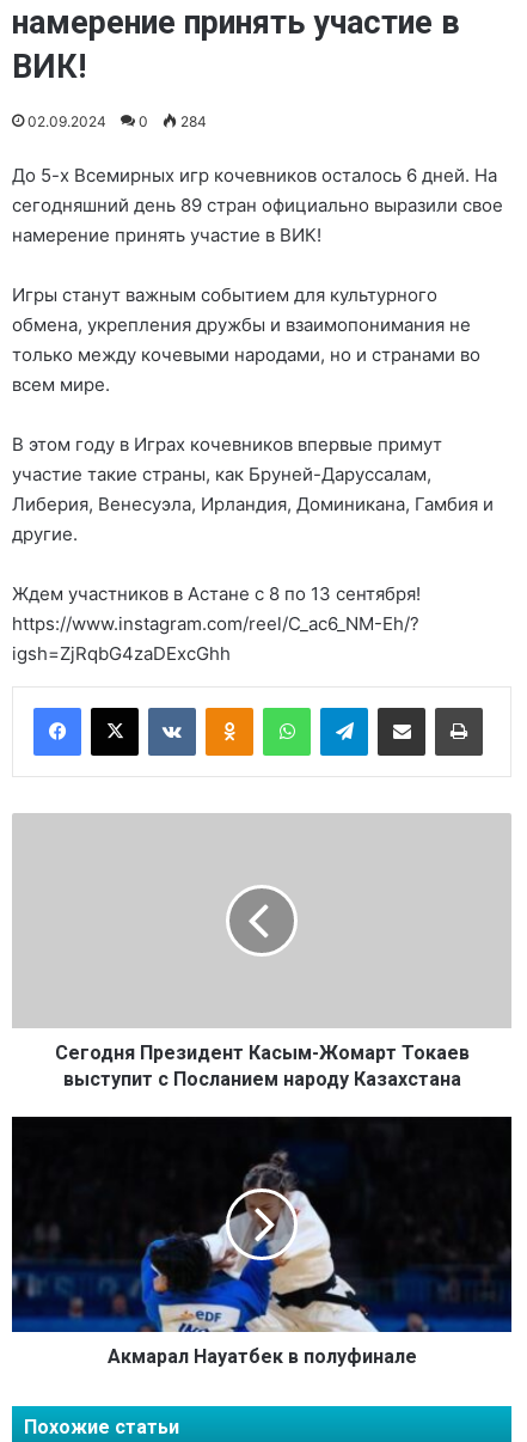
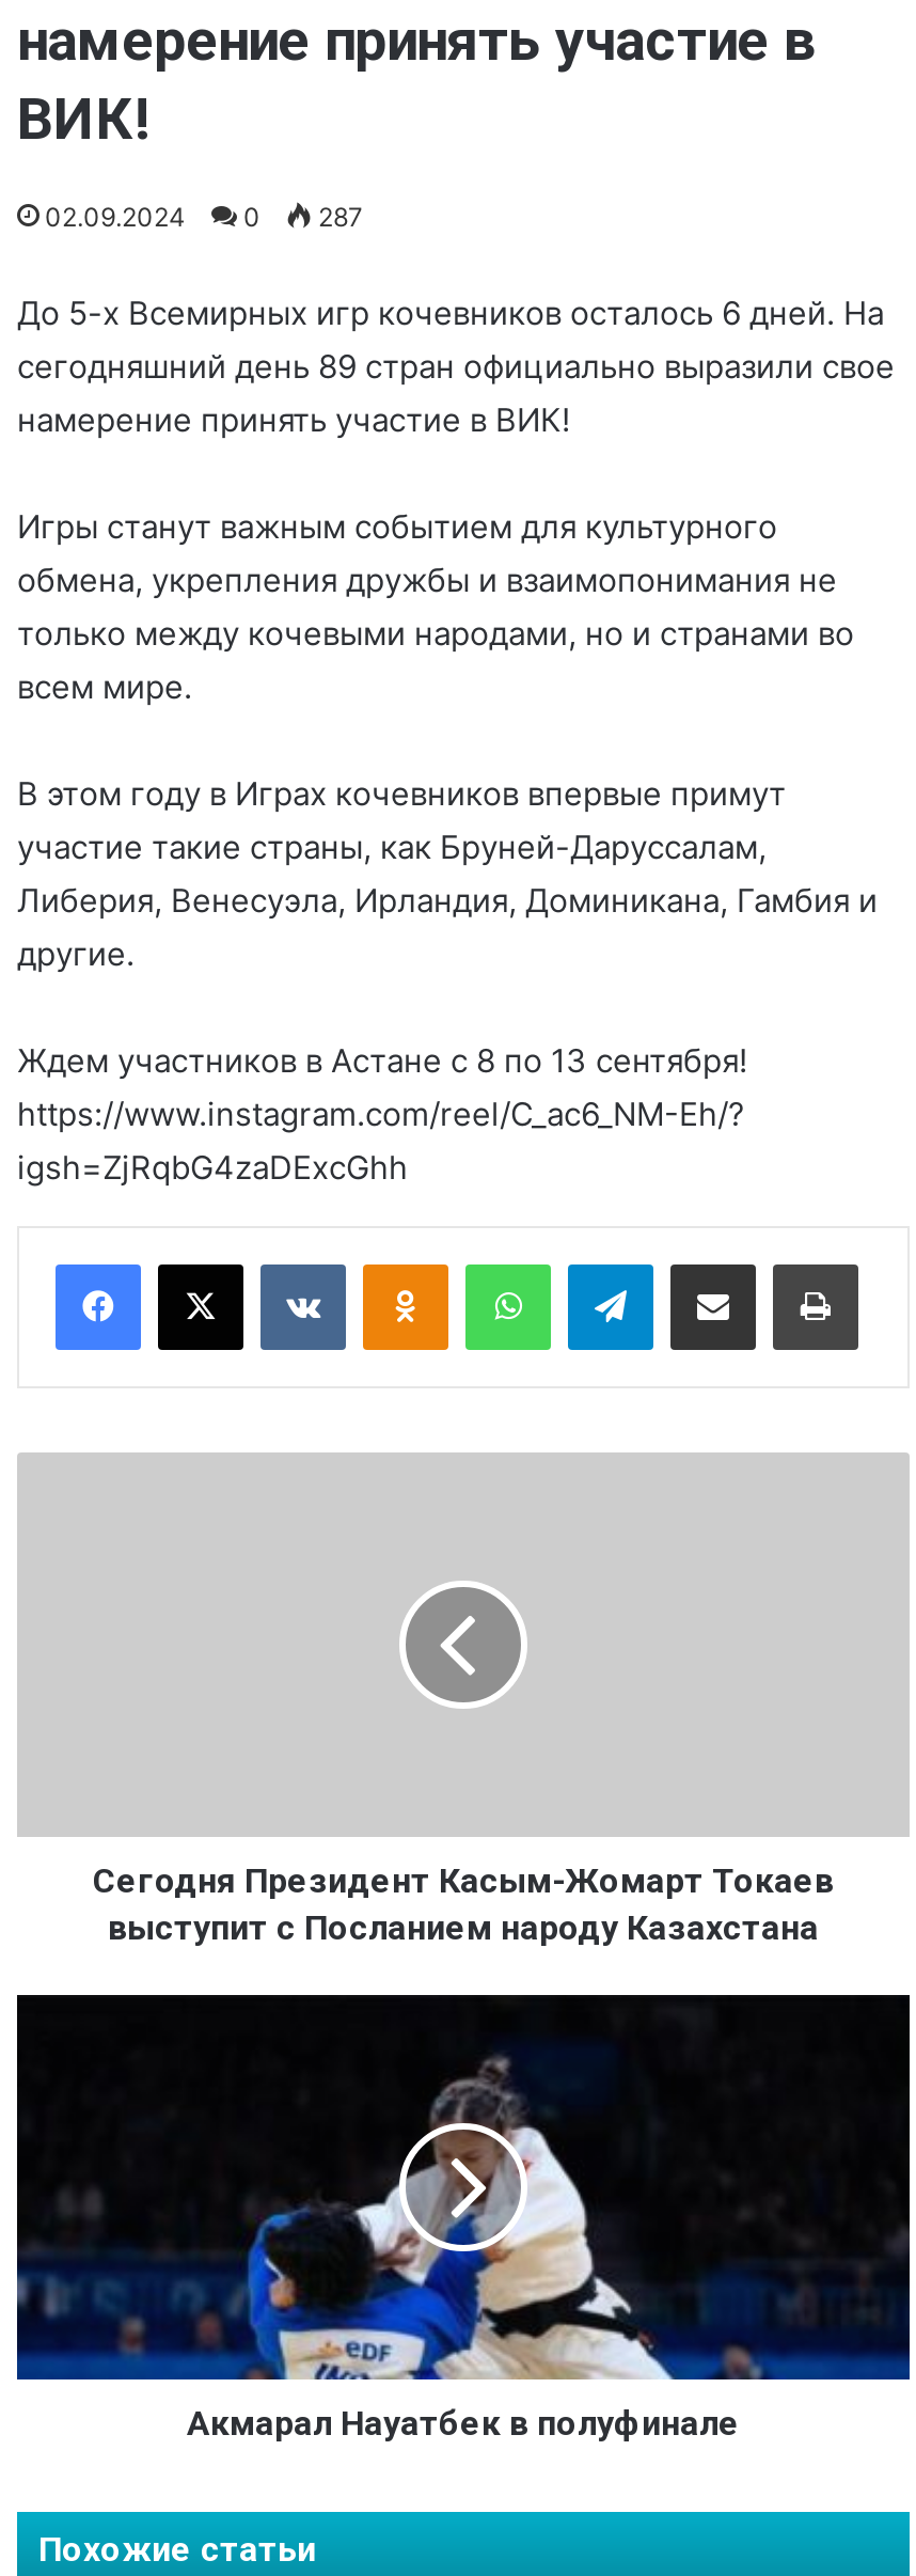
[27,113,207,130] 02.09.2024 0 284 -> [45,201,363,233] 02.09.2024 0 287

